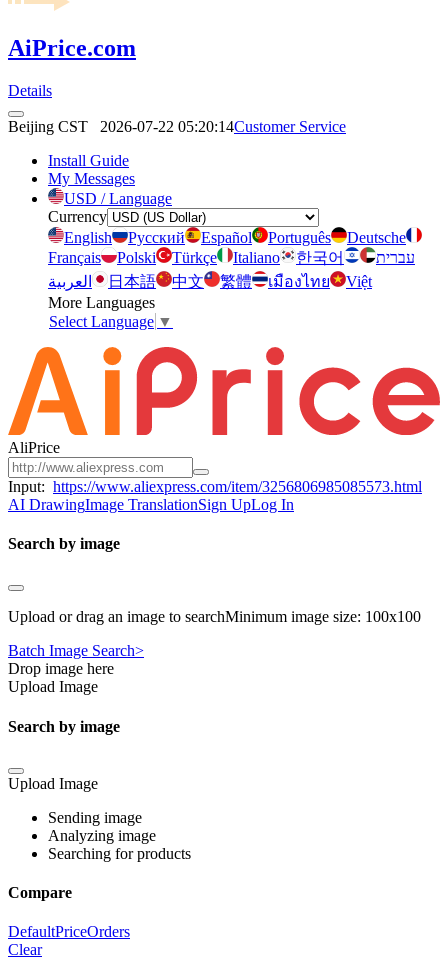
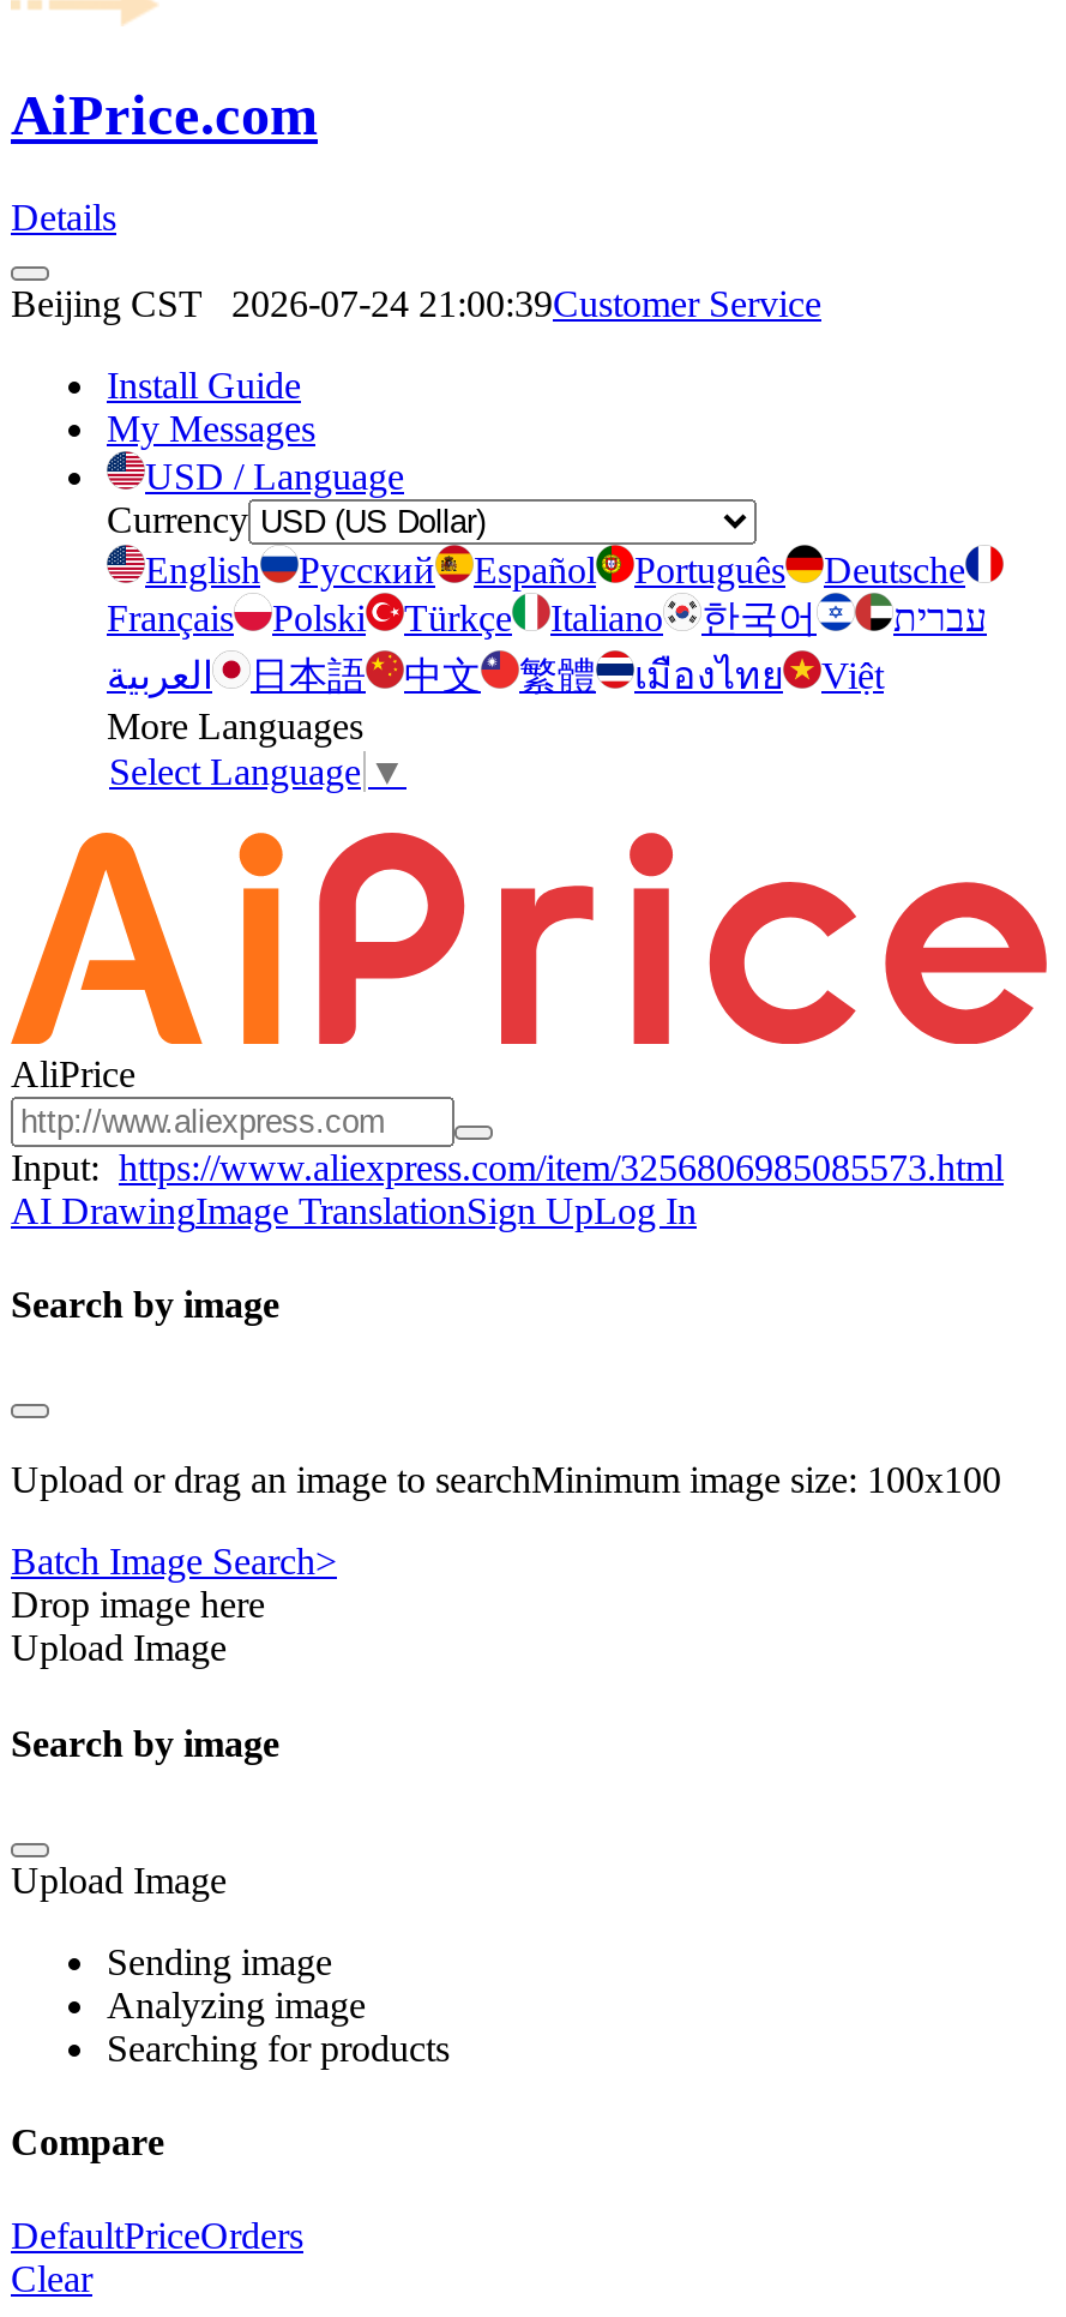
[8,118,346,135] Beijing CST 2026-07-22 05:20:14Customer Service -> [11,282,821,323] Beijing CST 2026-07-24 21:00:39Customer Service

